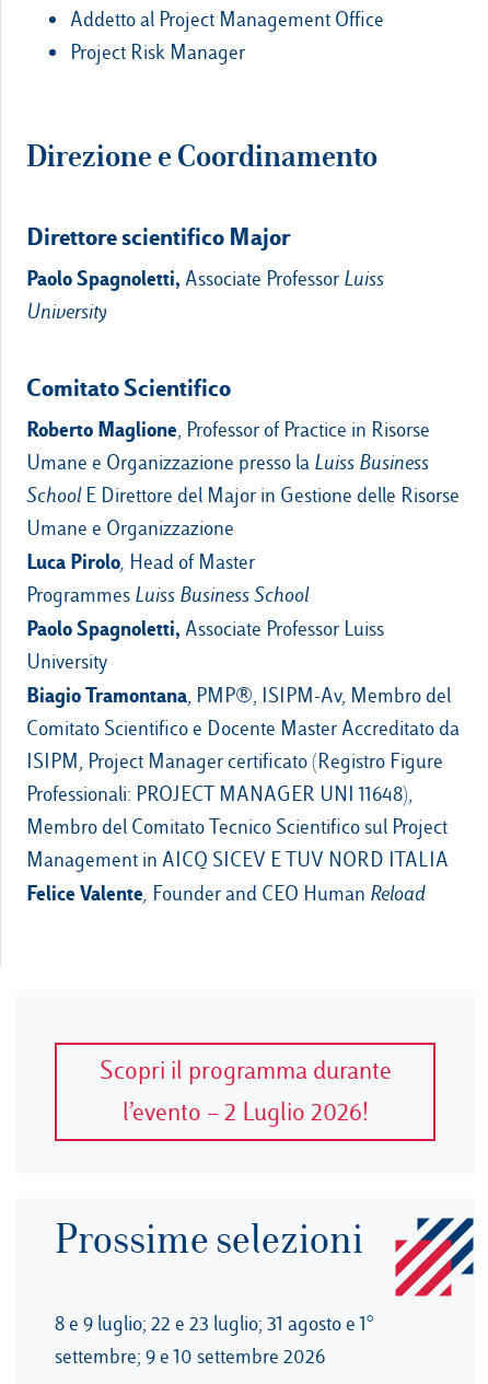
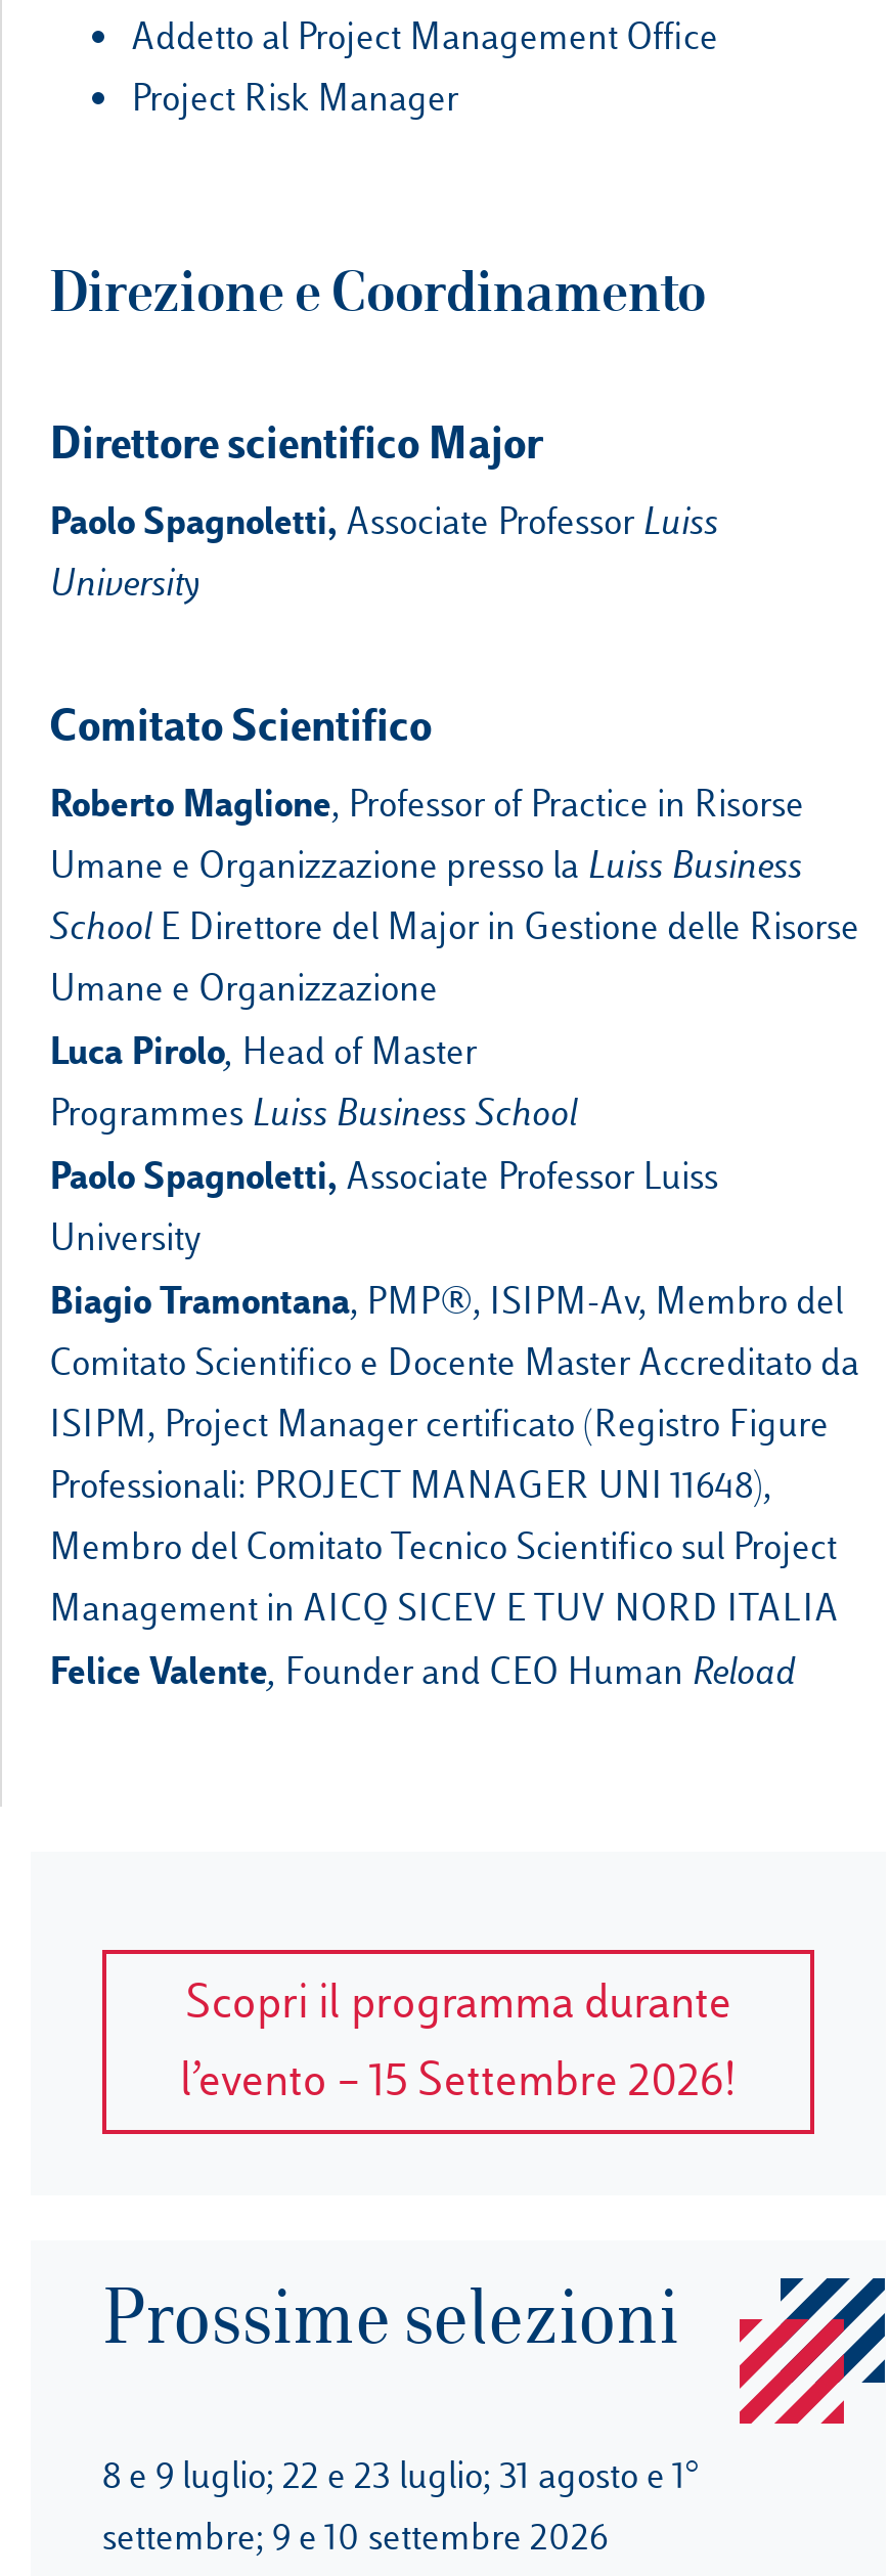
[122,1096,368,1128] l’evento – 2 Luglio 2026! -> [180,2050,737,2109] l’evento – 15 Settembre 2026!

